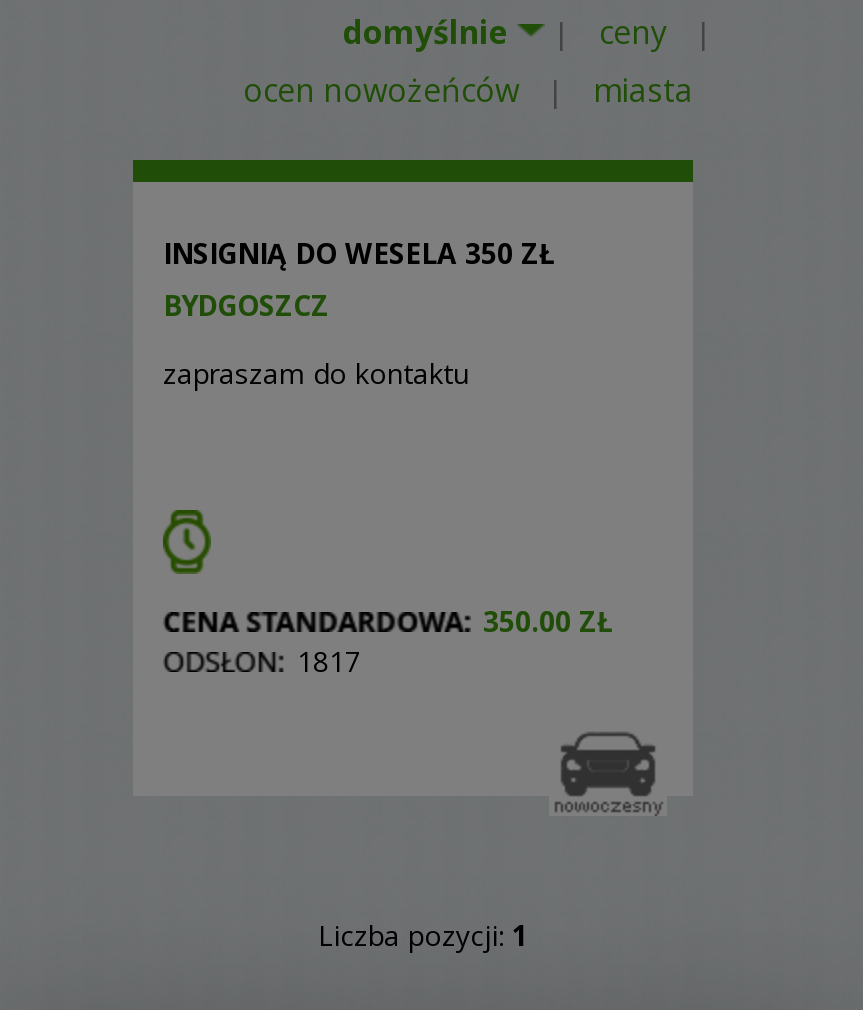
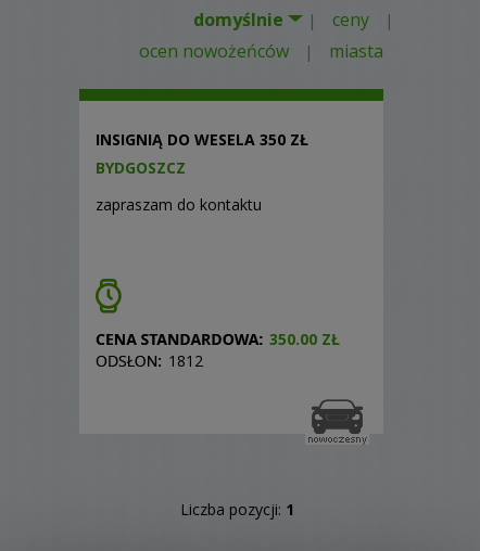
[289,642,361,680] 1817 -> [164,350,203,371] 1812

